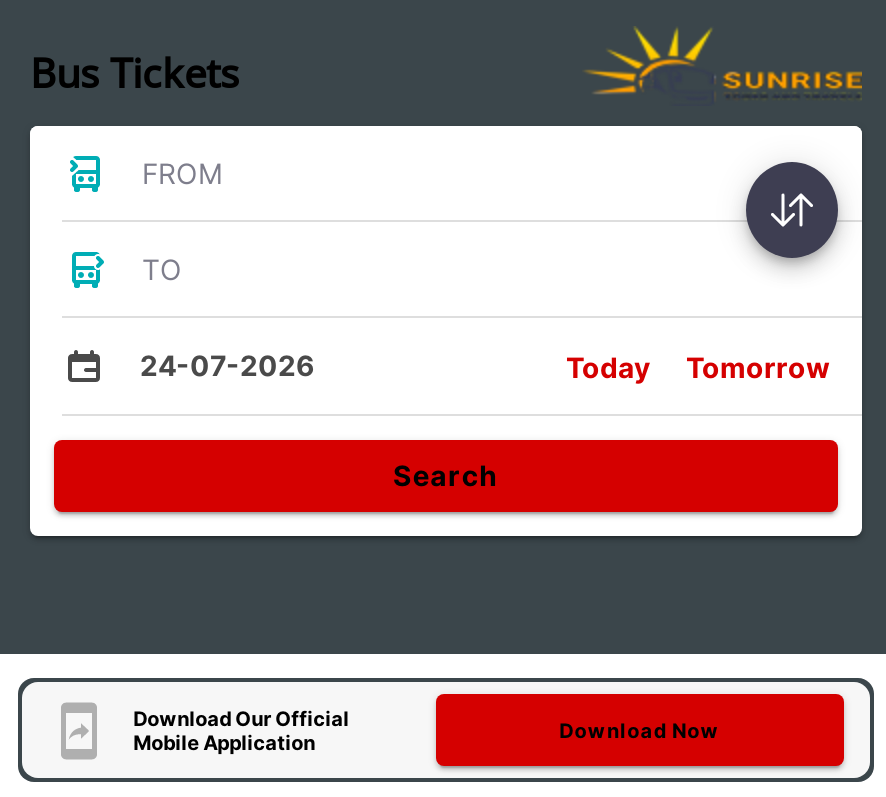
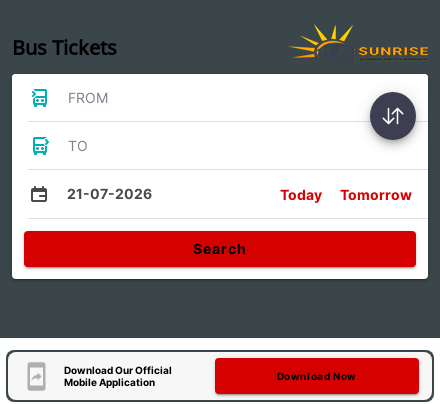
[140,348,314,382] 24-07-2026 -> [67,185,152,202] 21-07-2026

